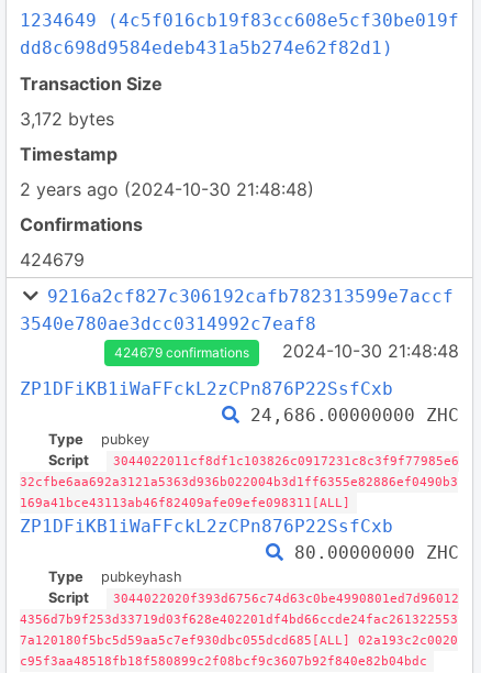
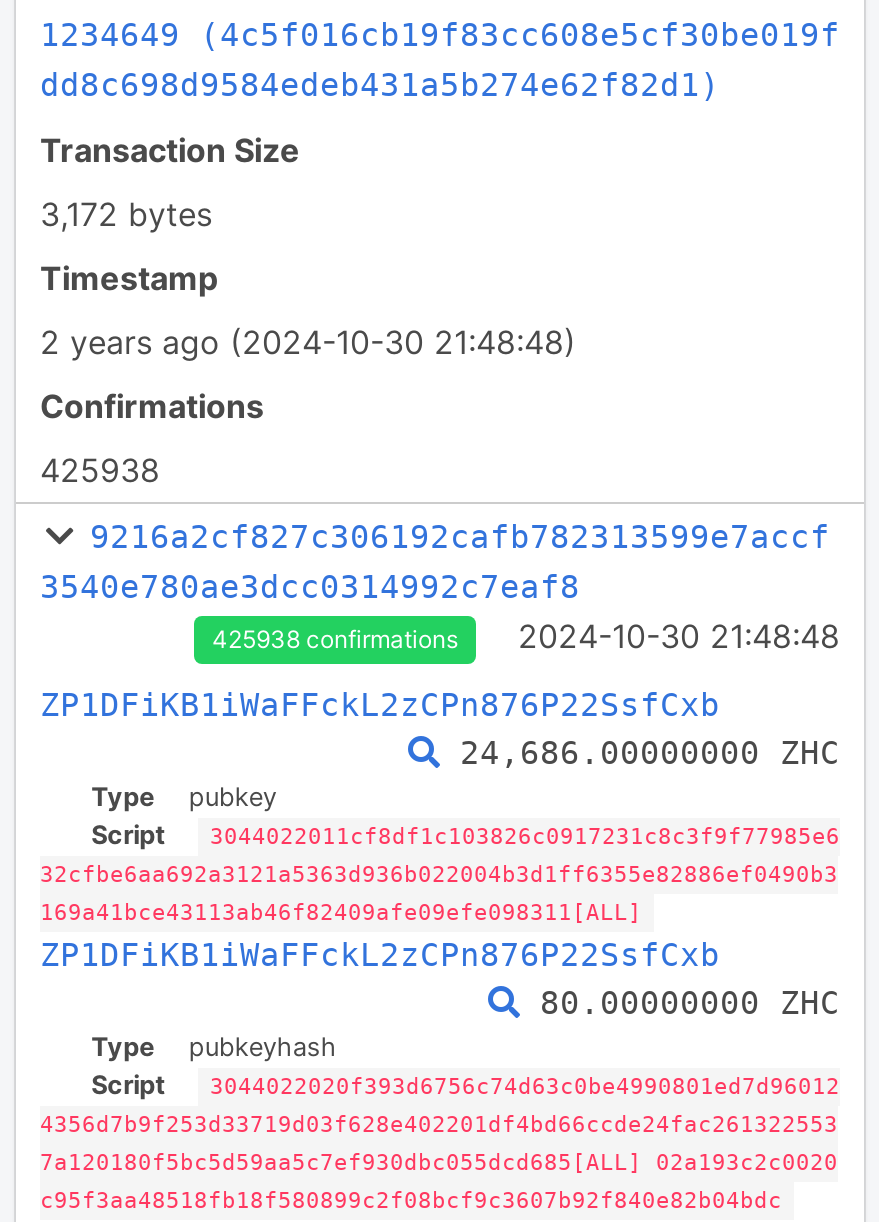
[20,249,85,271] 424679 -> [40,450,160,490] 425938
[114,344,249,361] 424679 confirmations -> [212,624,458,654] 425938 confirmations

